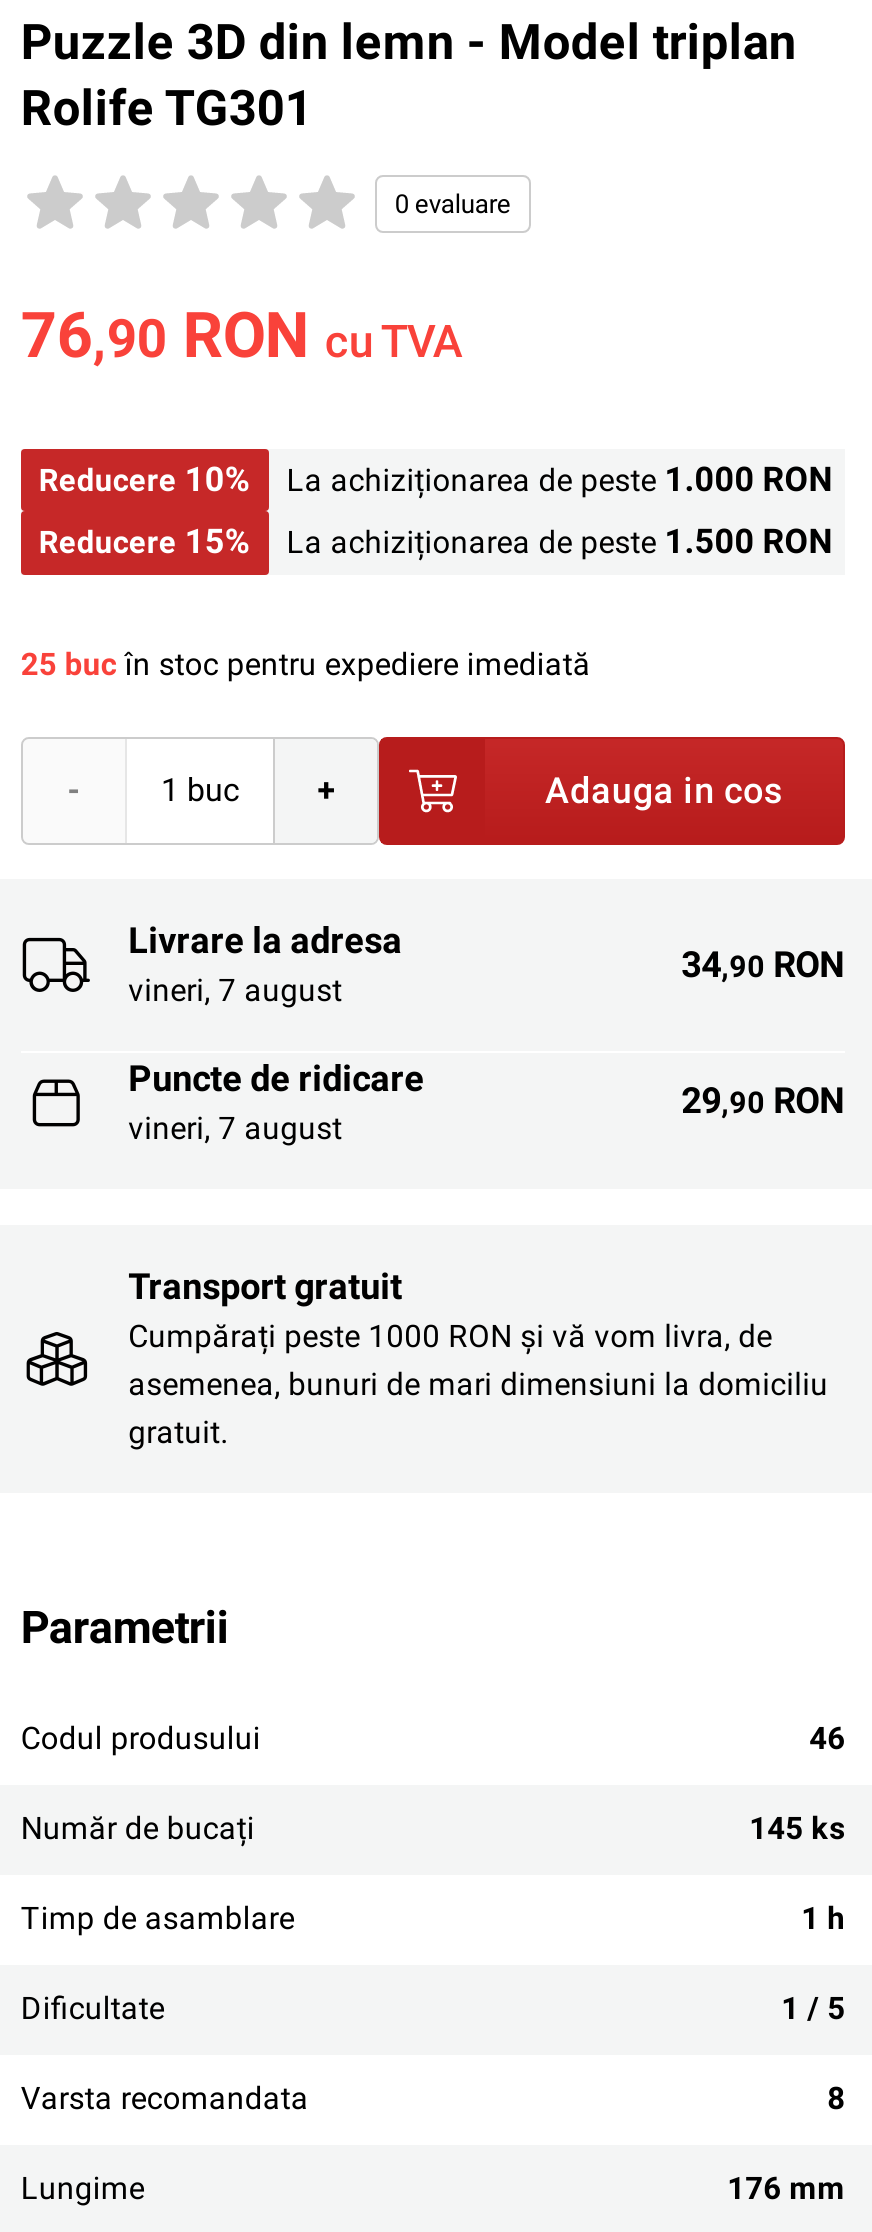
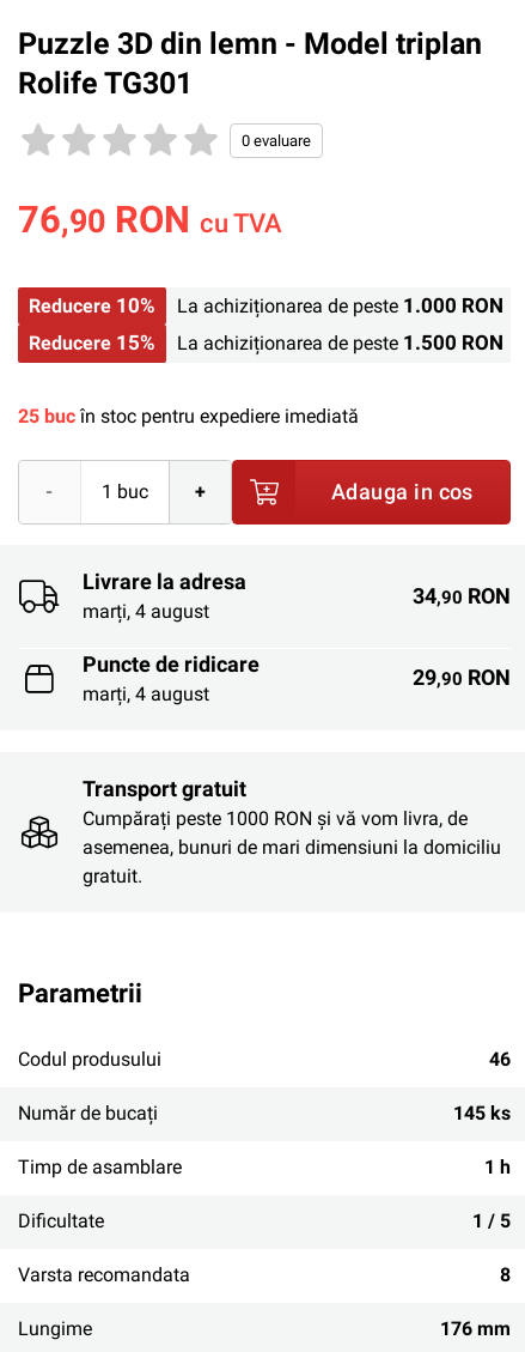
[128,971,342,1009] vineri, 7 august -> [82,600,209,623] marți, 4 august
[128,1109,342,1147] vineri, 7 august -> [82,682,209,705] marți, 4 august

